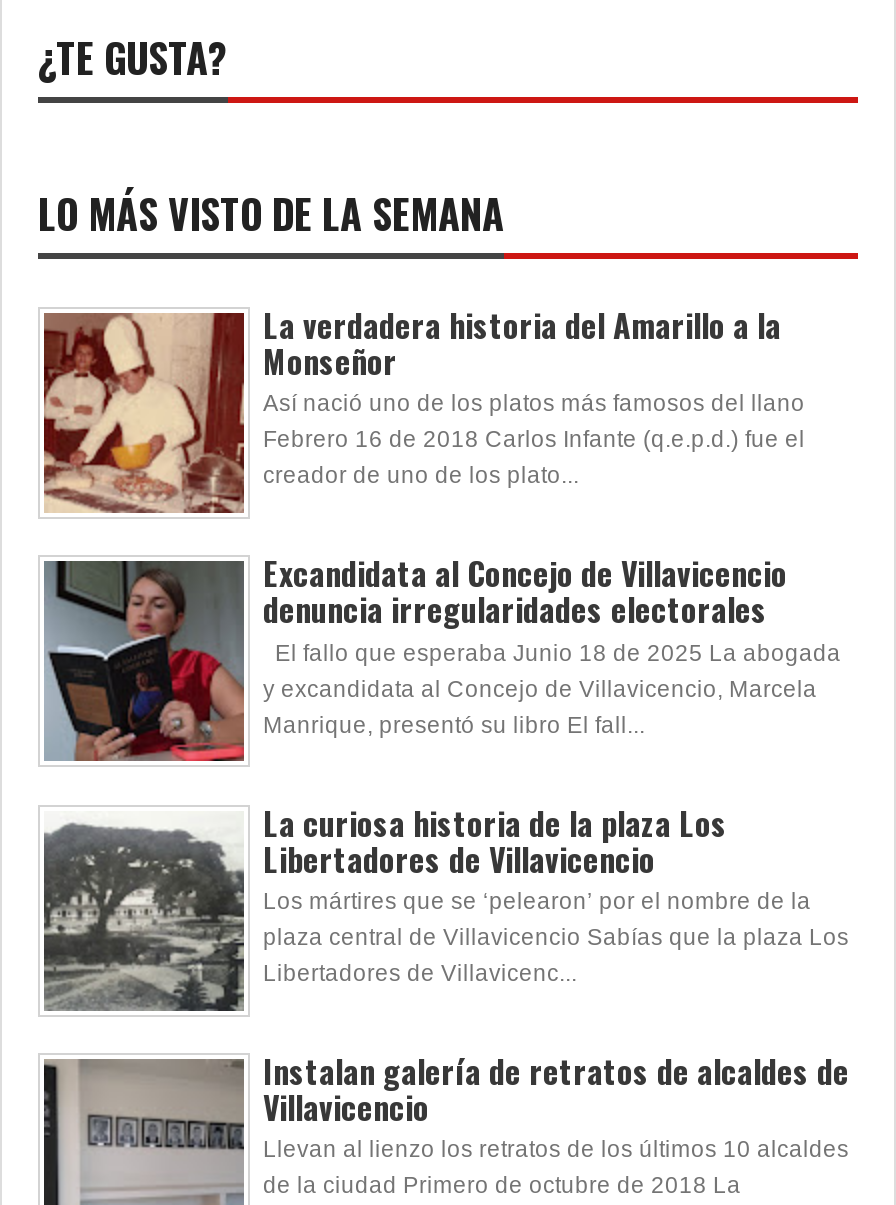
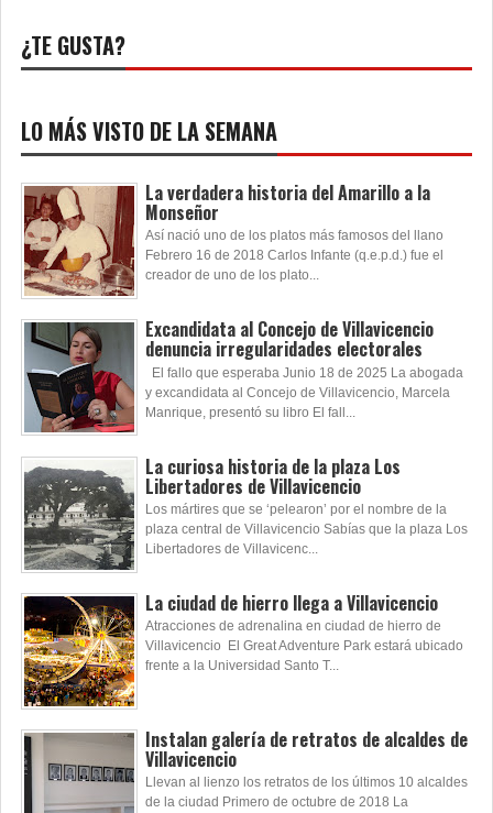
none -> [23,589,463,707] [image] | La ciudad de hierro llega a Villavicencio | Atracciones de adrenalina en ciudad de hierro de | Villavicencio El Great Adventure Park estará ubicado | frente a la Universidad Santo T...

